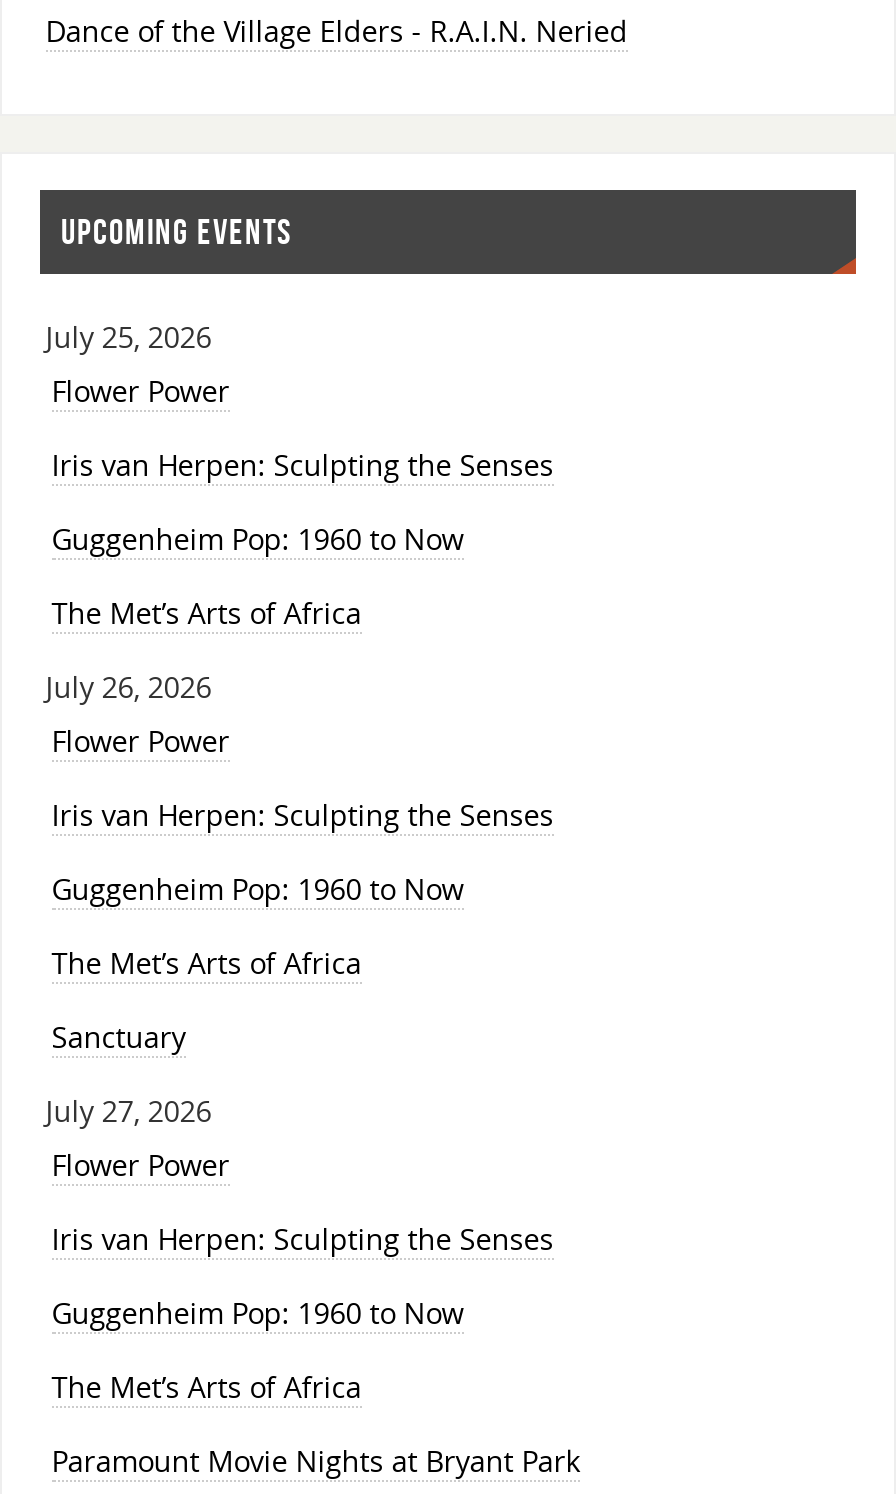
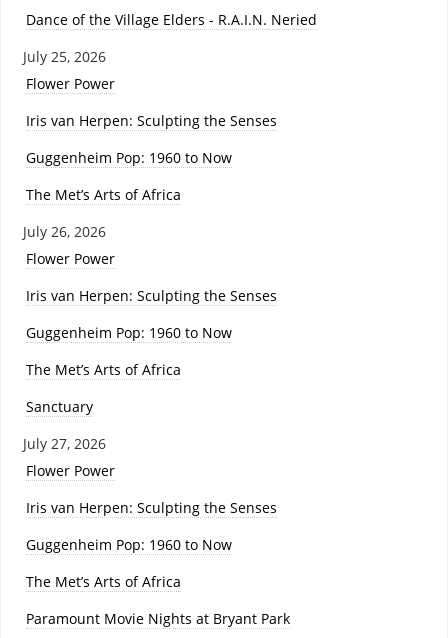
[61,212,293,252] UPCOMING EVENTS -> none

